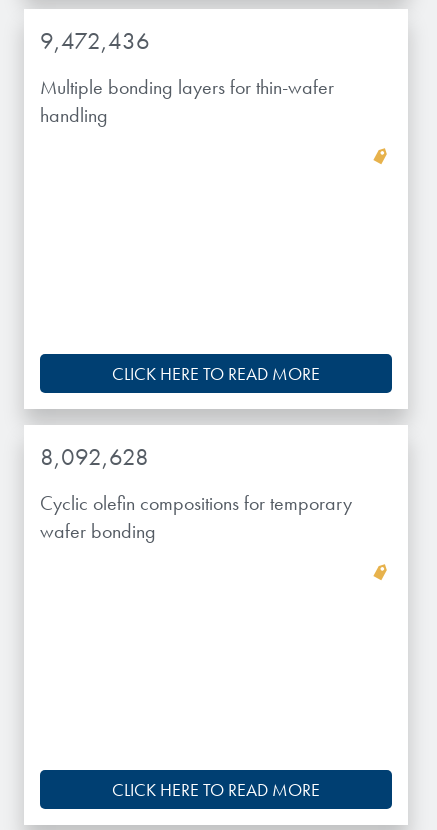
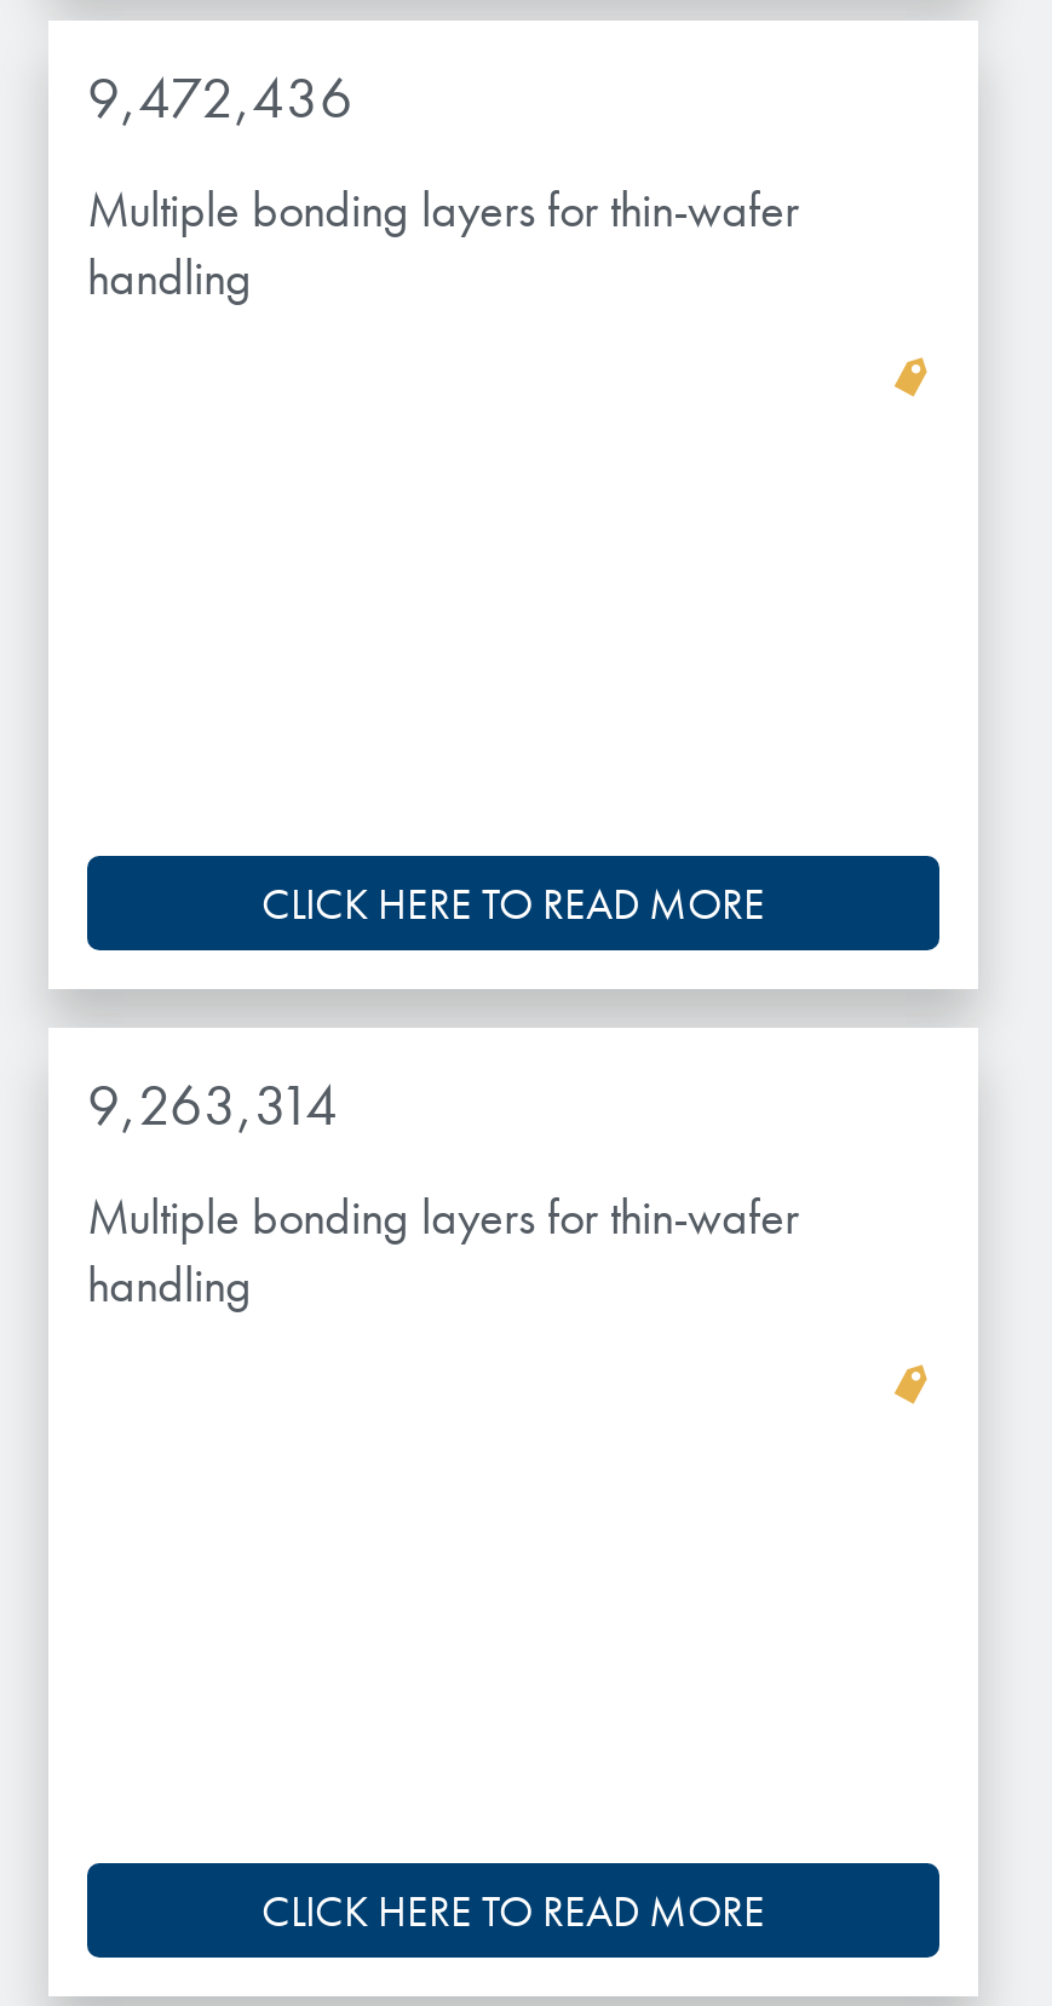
[40,441,149,472] 8,092,628 -> [87,1067,339,1142] 9,263,314
[40,490,352,544] Cyclic olefin compositions for temporary | wafer bonding -> [87,1185,799,1316] Multiple bonding layers for thin-wafer | handling

